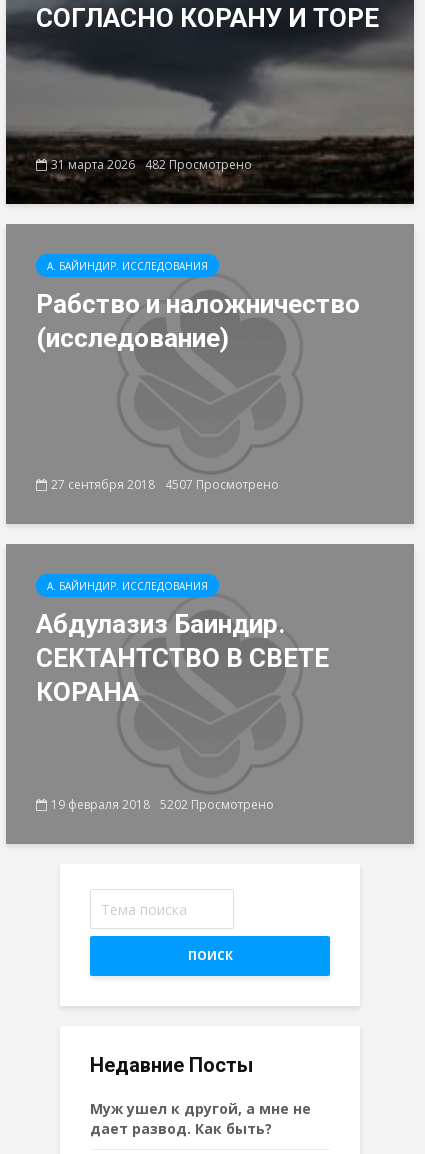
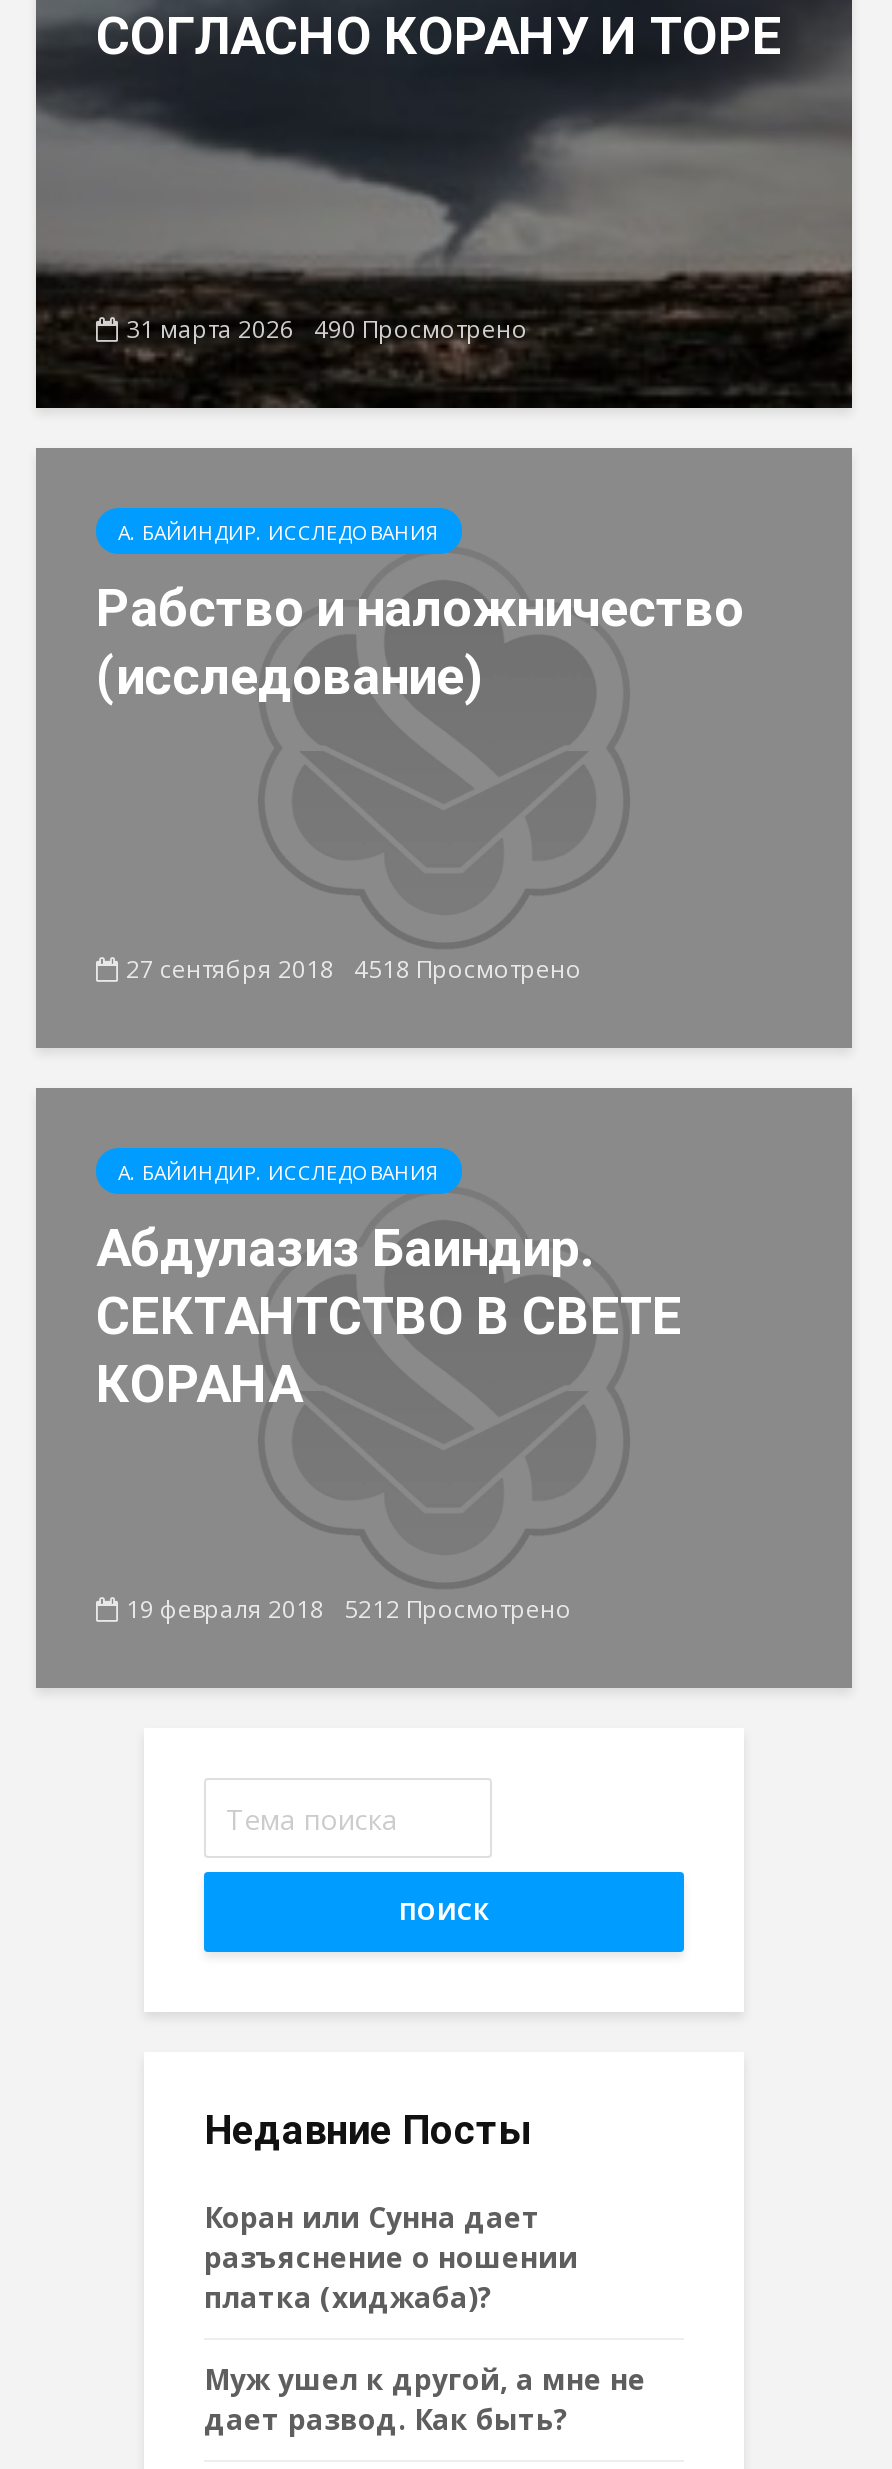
[51,156,252,173] 31 марта 2026 482 Просмотрено -> [126,311,528,345] 31 марта 2026 490 Просмотрено
[51,476,279,493] 27 сентября 2018 4507 Просмотрено -> [126,951,582,985] 27 сентября 2018 4518 Просмотрено
[51,796,274,813] 19 февраля 2018 5202 Просмотрено -> [126,1591,572,1625] 19 февраля 2018 5212 Просмотрено
none -> [204,2198,578,2316] Коран или Сунна дает | разъяснение о ношении | платка (хиджаба)?

